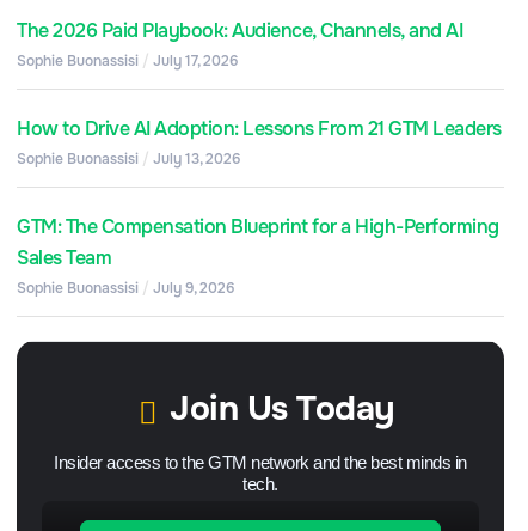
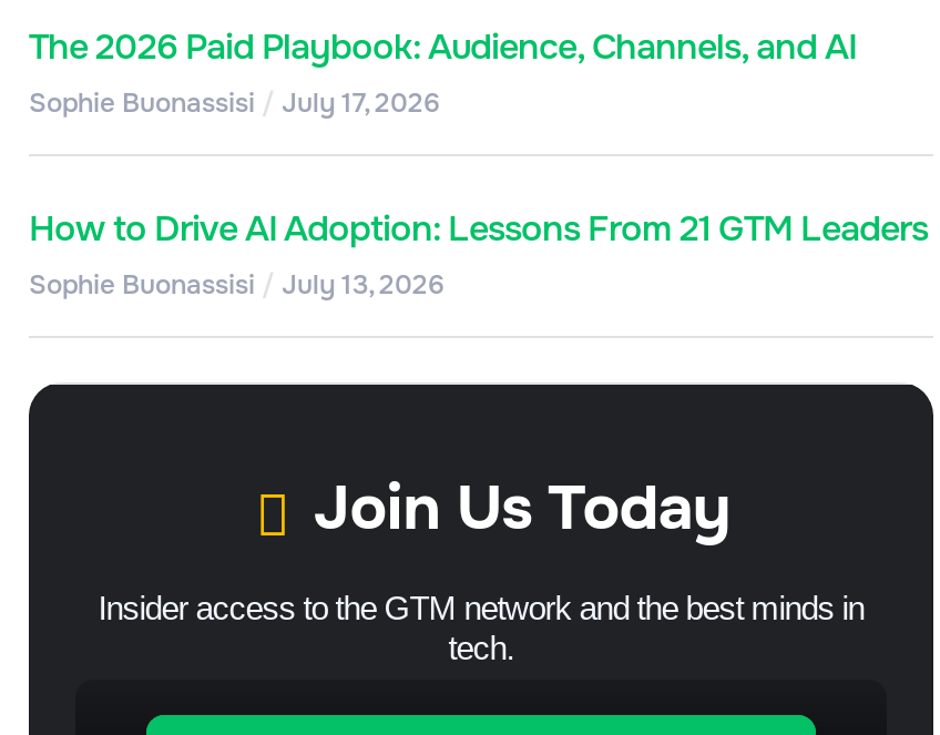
[17,214,499,298] GTM: The Compensation Blueprint for a High-Performing | Sales Team | Sophie Buonassisi July 9, 2026 -> none

